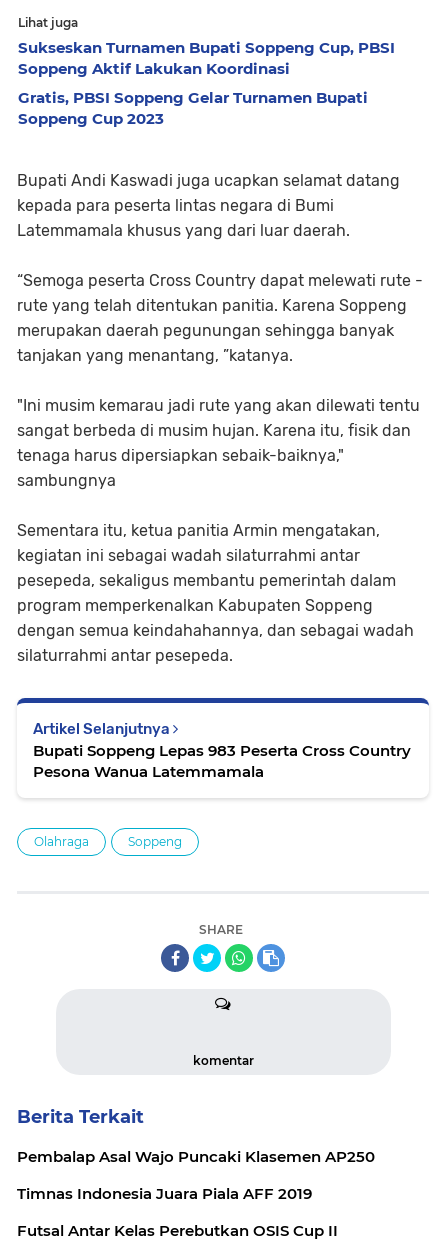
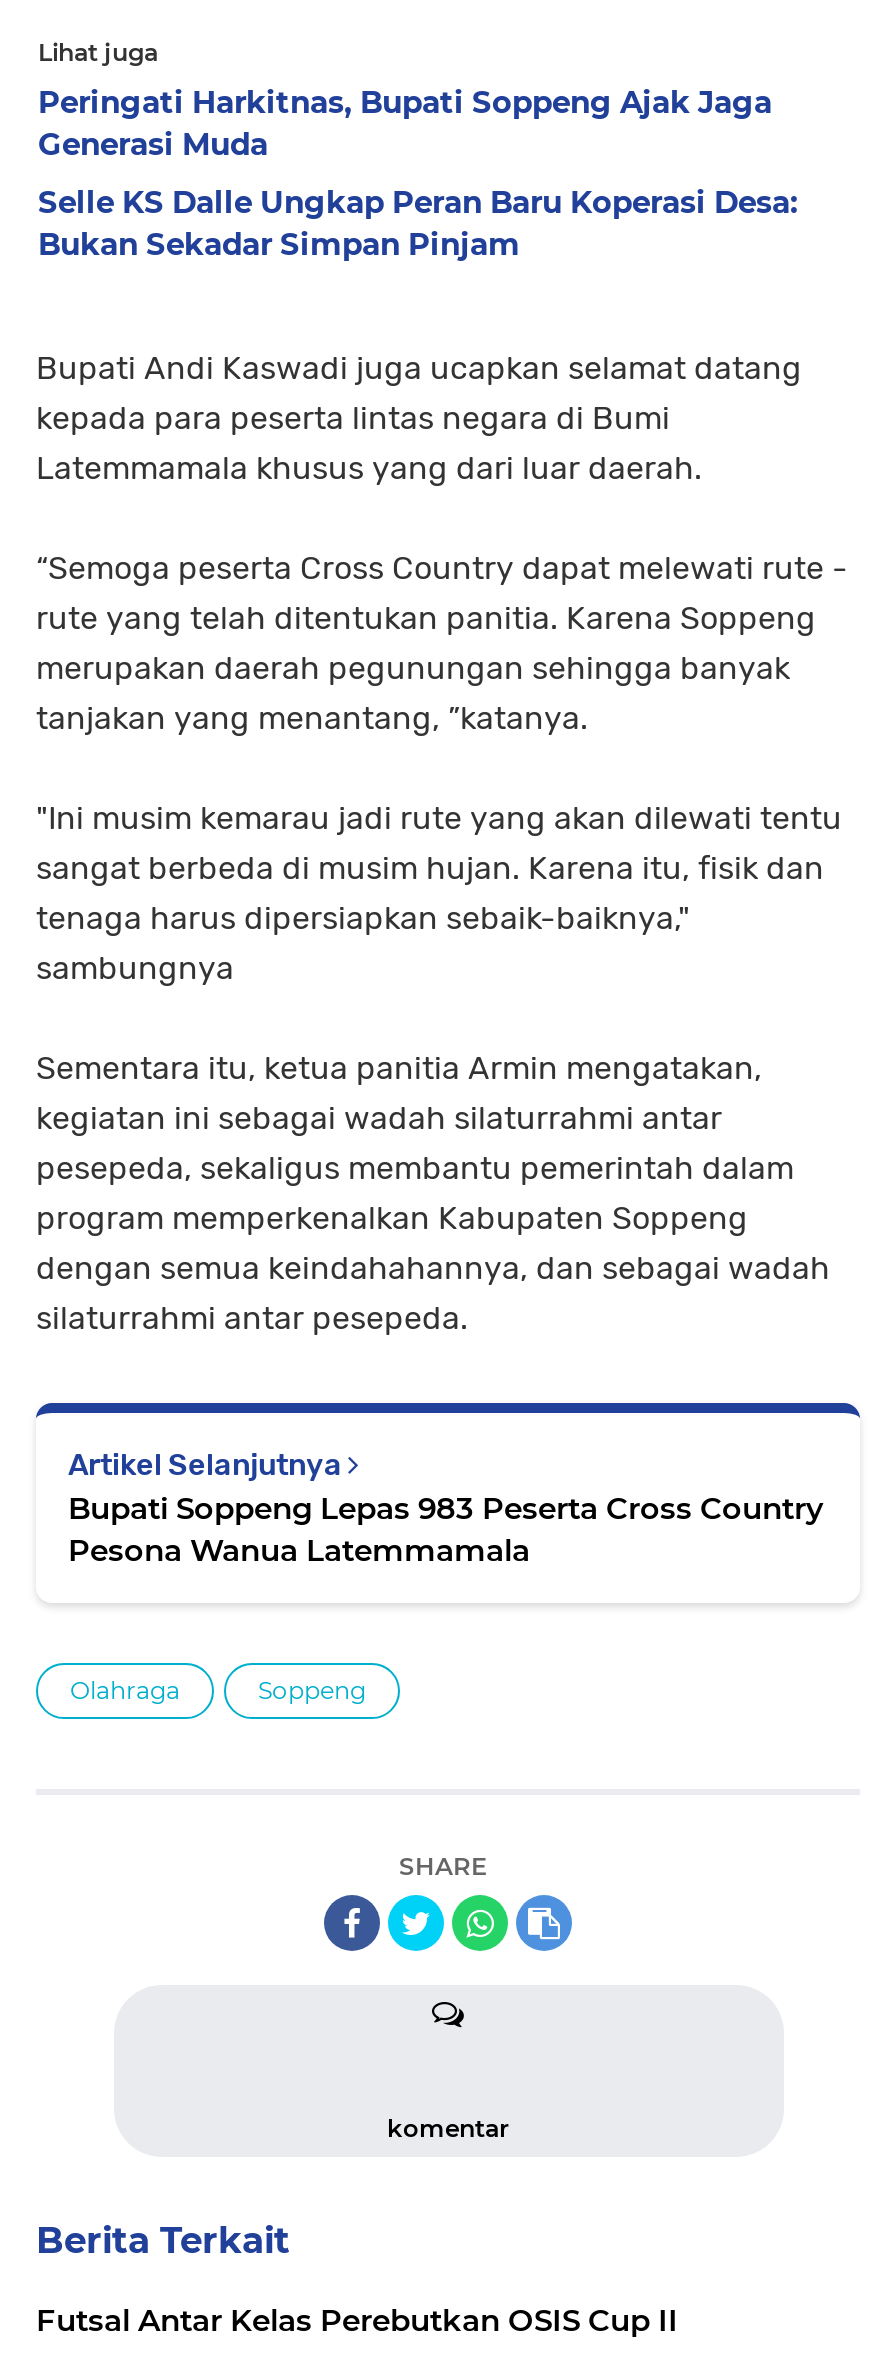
[18,38,395,78] Sukseskan Turnamen Bupati Soppeng Cup, PBSI | Soppeng Aktif Lakukan Koordinasi -> [38,83,772,163] Peringati Harkitnas, Bupati Soppeng Ajak Jaga | Generasi Muda
[18,88,368,128] Gratis, PBSI Soppeng Gelar Turnamen Bupati | Soppeng Cup 2023 -> [38,183,798,263] Selle KS Dalle Ungkap Peran Baru Koperasi Desa: | Bukan Sekadar Simpan Pinjam
[17,1147,375,1203] Pembalap Asal Wajo Puncaki Klasemen AP250 | Timnas Indonesia Juara Piala AFF 2019 -> none

